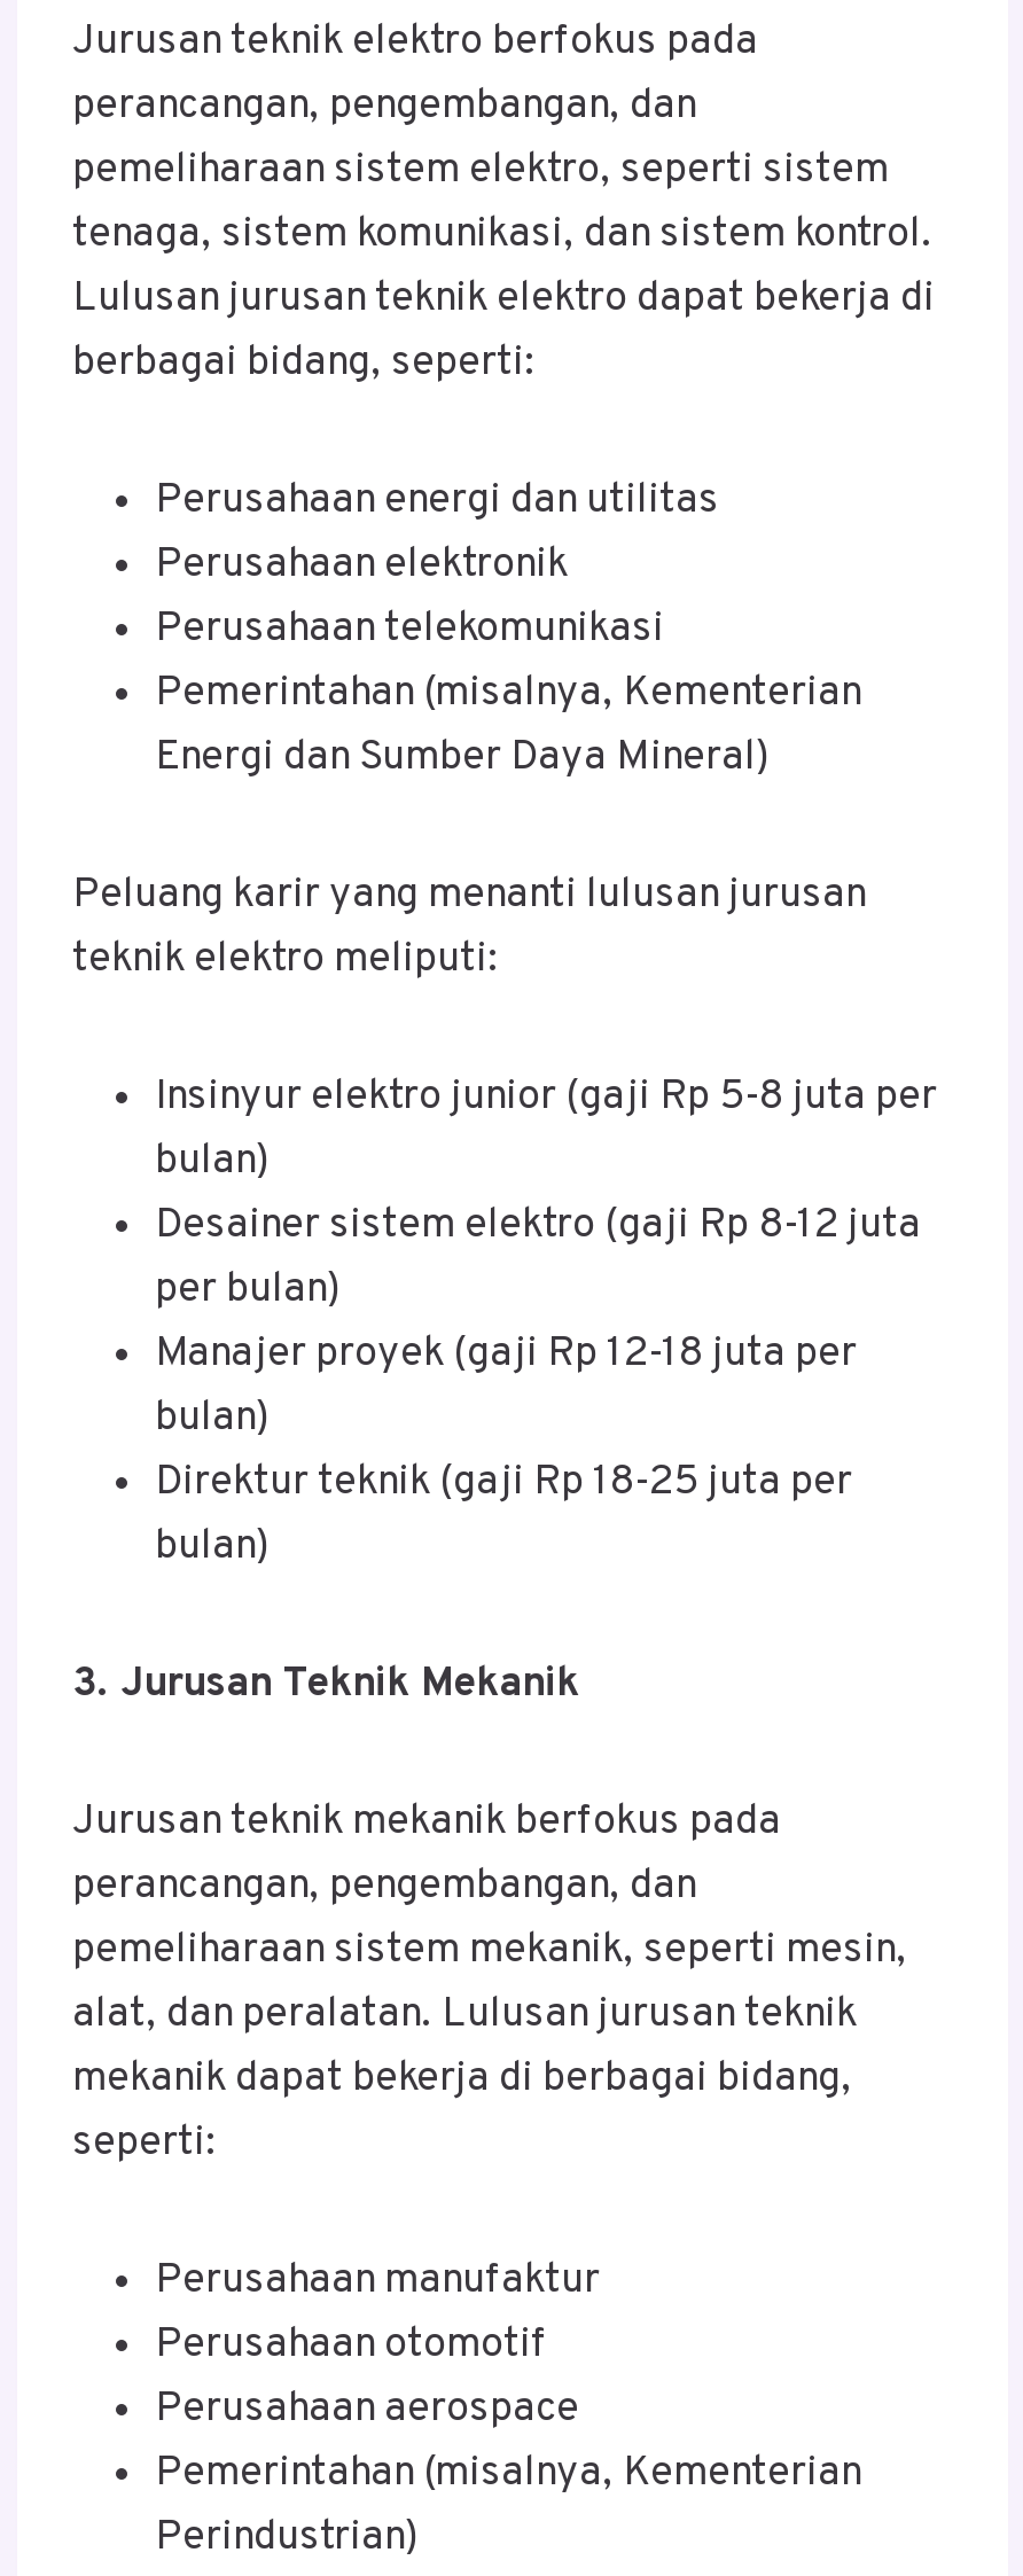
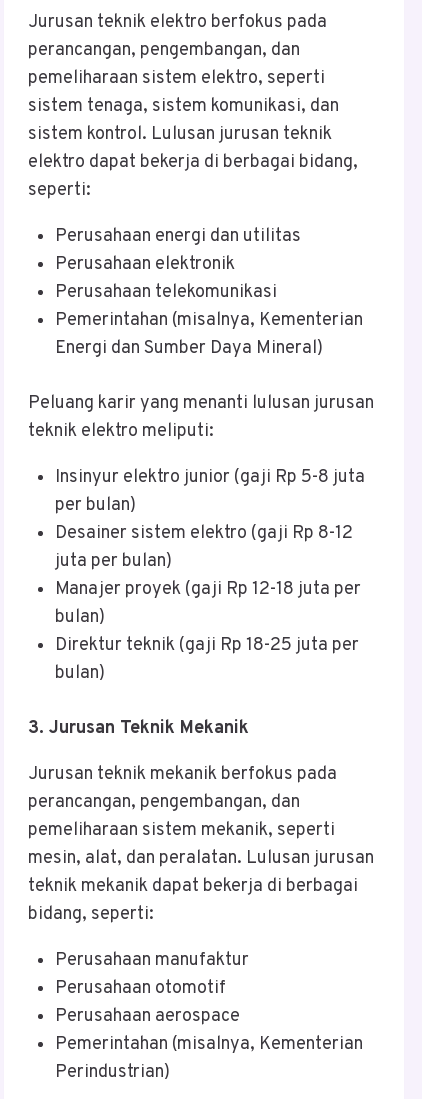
[155,1071,937,1252] Insinyur elektro junior (gaji Rp 5-8 juta per | bulan) | Desainer sistem elektro (gaji Rp 8-12 juta -> [55,466,365,489] Insinyur elektro junior (gaji Rp 5-8 juta
moved [155,1264,341,1317] -> [55,494,136,517]: per bulan)
none -> [55,522,353,573] Desainer sistem elektro (gaji Rp 8-12 | juta per bulan)

